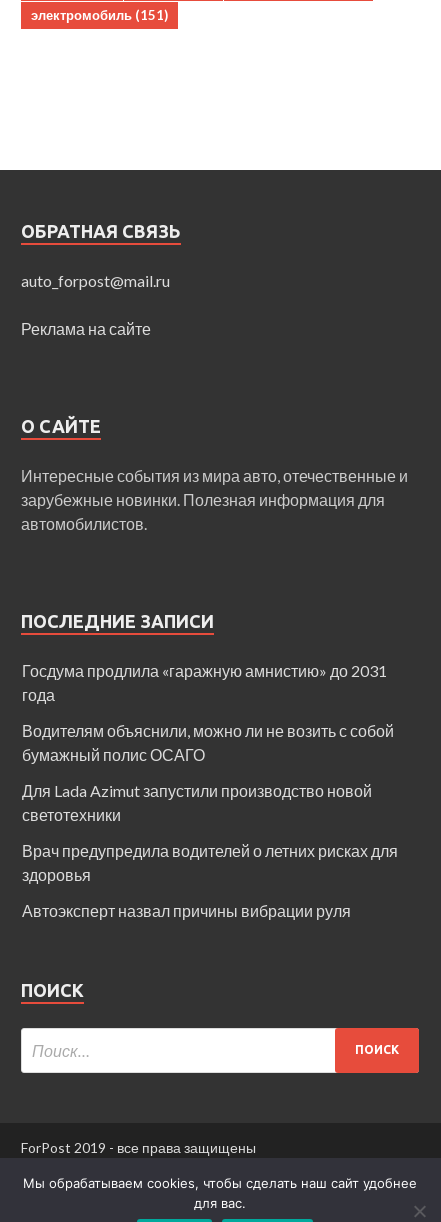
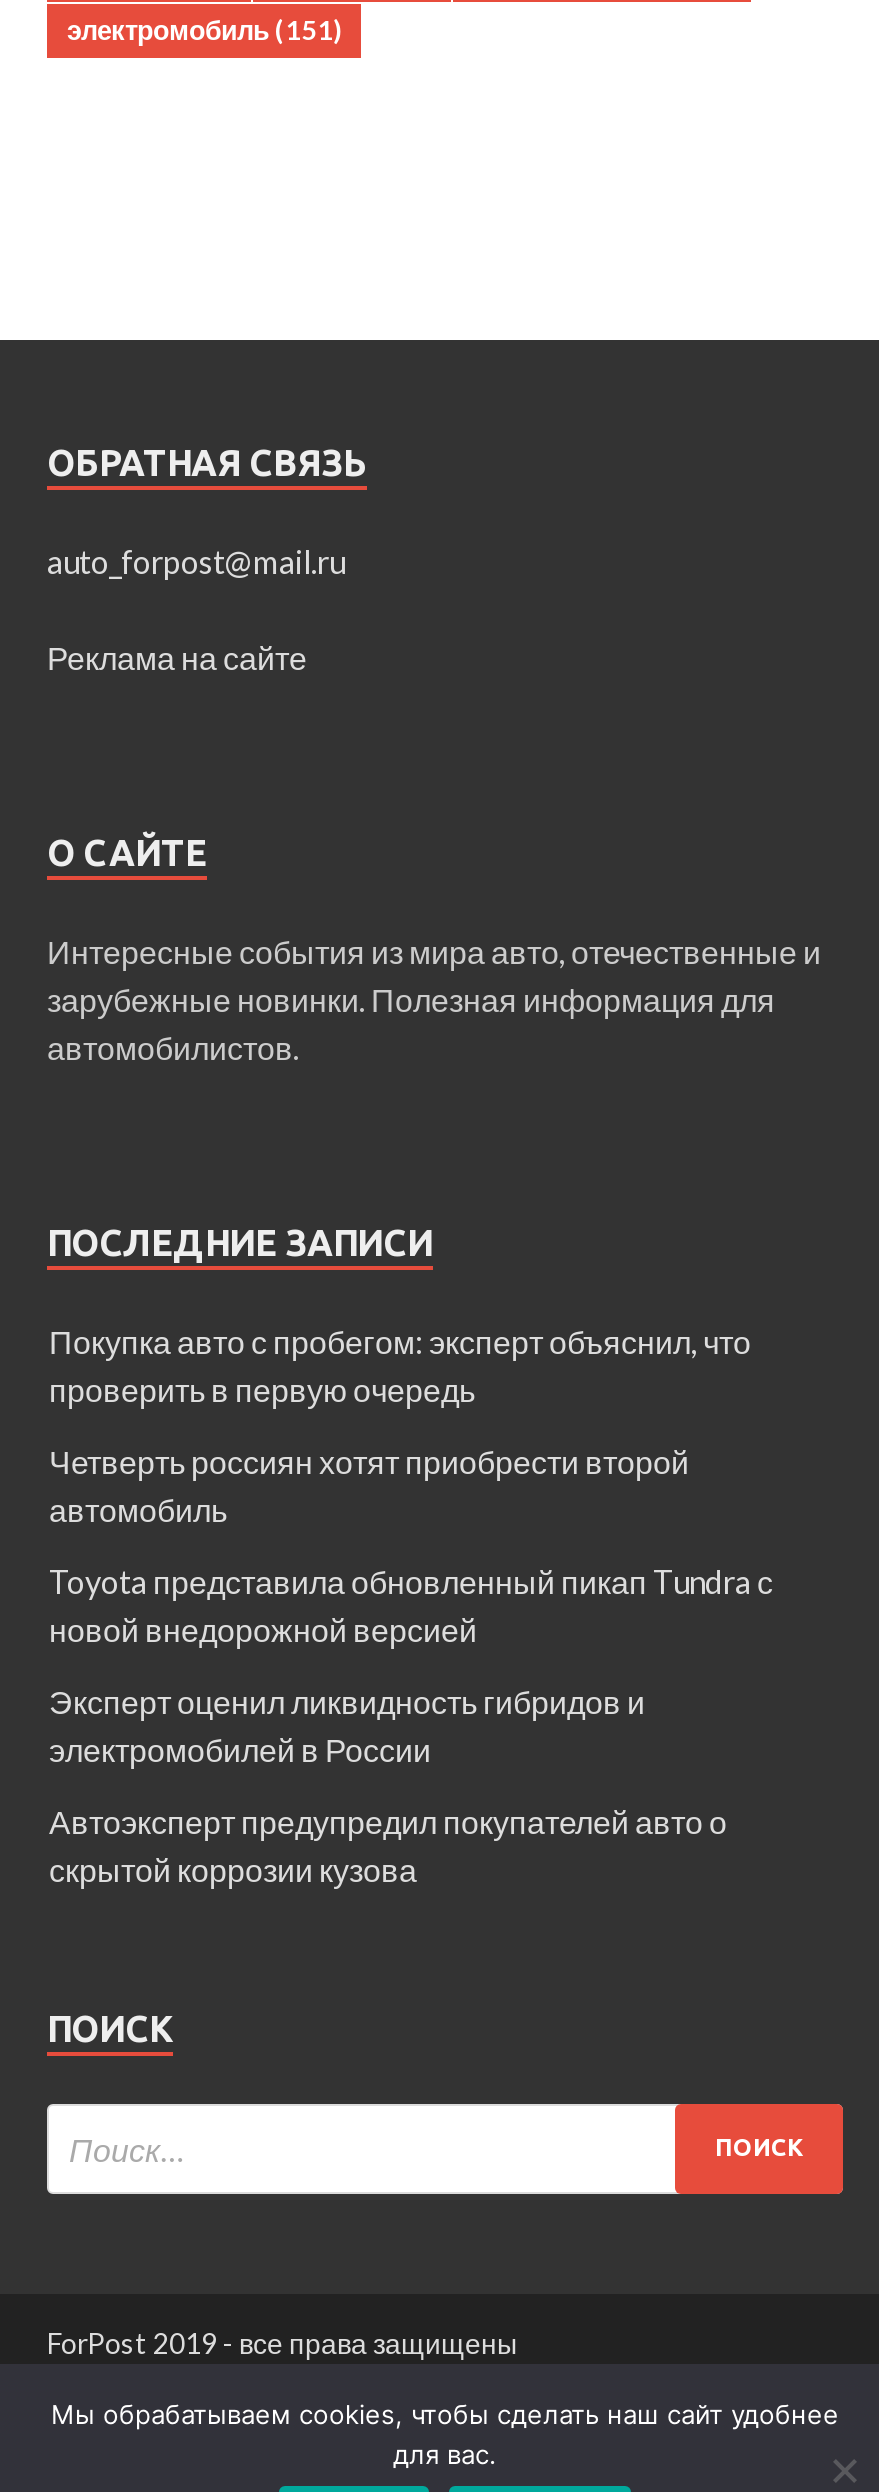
[22,660,387,703] Госдума продлила «гаражную амнистию» до 2031 | года -> [49,1321,751,1407] Покупка авто с пробегом: эксперт объяснил, что | проверить в первую очередь
[22,720,394,763] Водителям объяснили, можно ли не возить с собой | бумажный полис ОСАГО -> [49,1441,689,1527] Четверть россиян хотят приобрести второй | автомобиль
[22,780,372,823] Для Lada Azimut запустили производство новой | светотехники -> [49,1561,773,1647] Toyota представила обновленный пикап Tundra с | новой внедорожной версией
[22,840,398,883] Врач предупредила водителей о летних рисках для | здоровья -> [49,1681,645,1767] Эксперт оценил ликвидность гибридов и | электромобилей в России
[22,900,351,919] Автоэксперт назвал причины вибрации руля -> [49,1801,727,1887] Автоэксперт предупредил покупателей авто о | скрытой коррозии кузова

